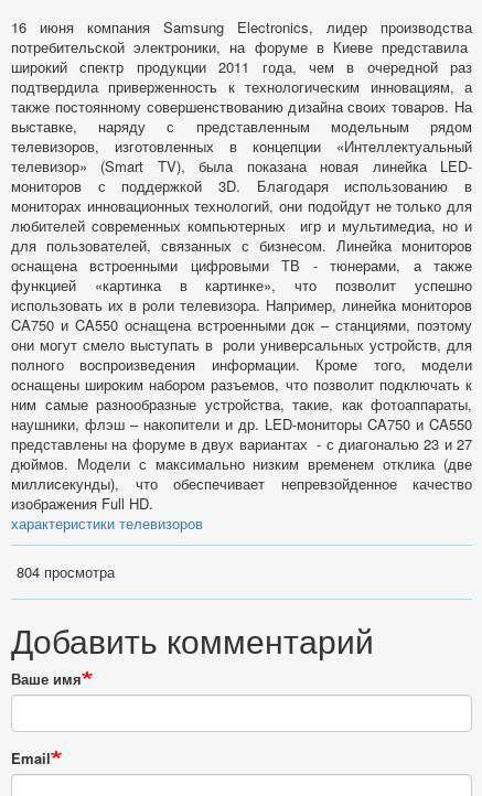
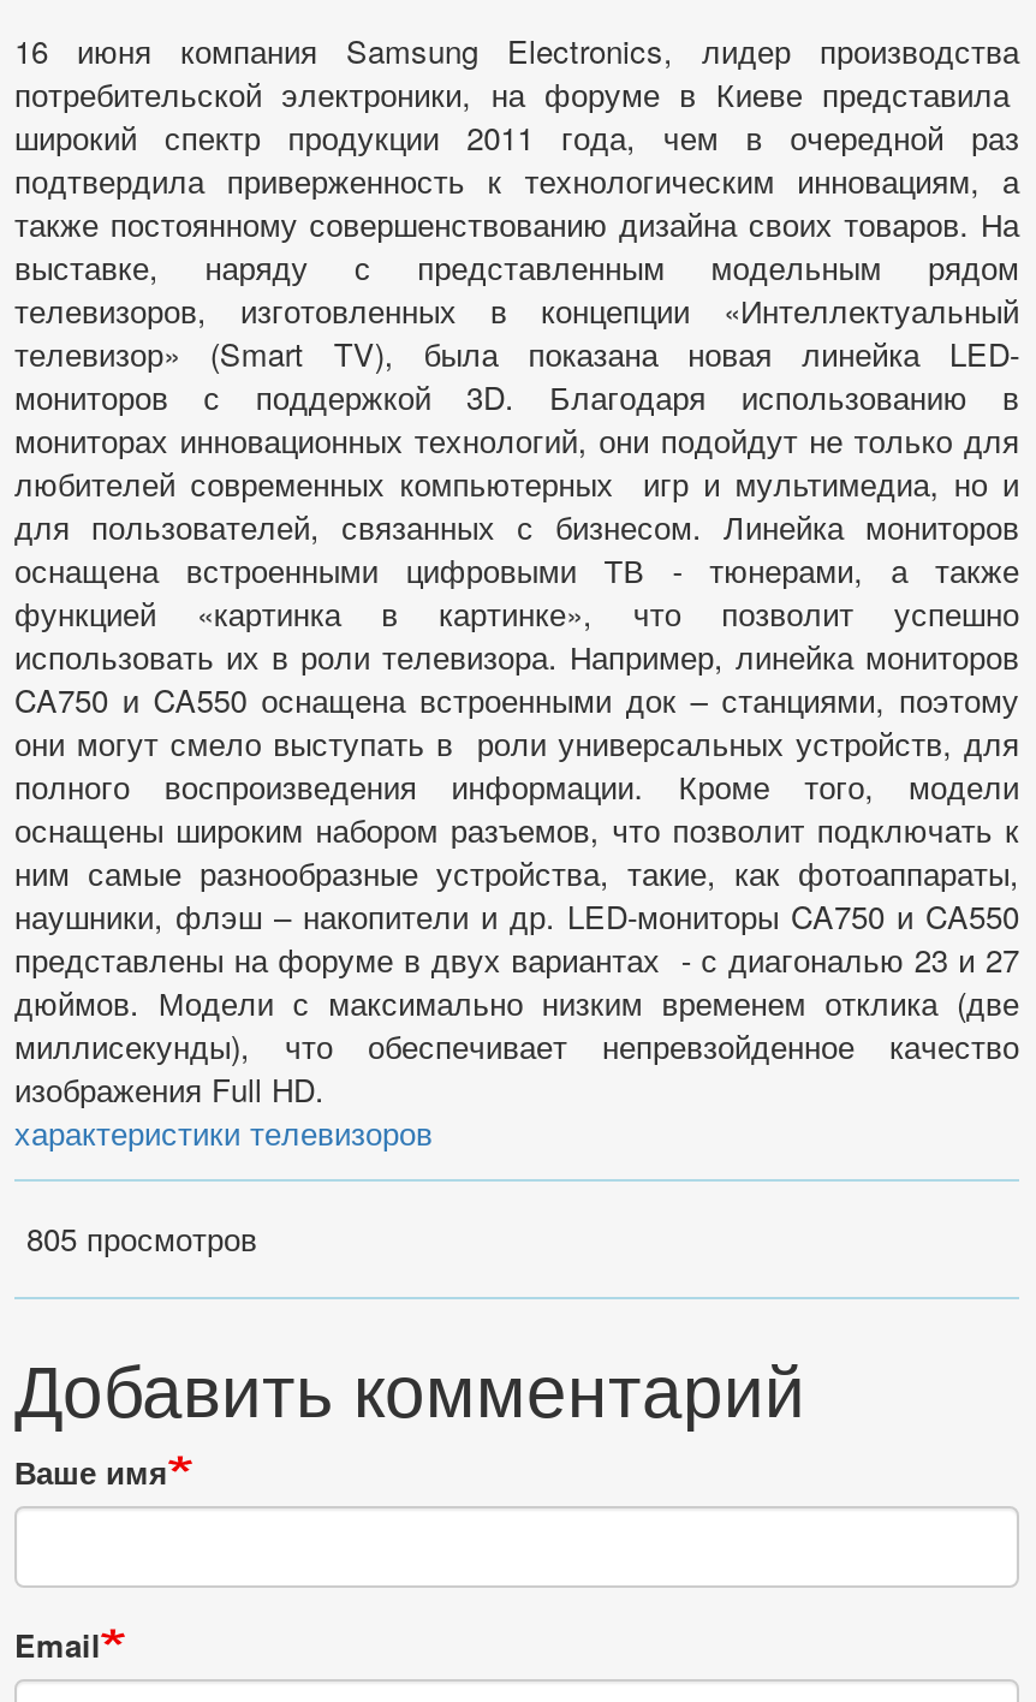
[17,561,115,582] 804 просмотра -> [26,1215,257,1261] 805 просмотров

